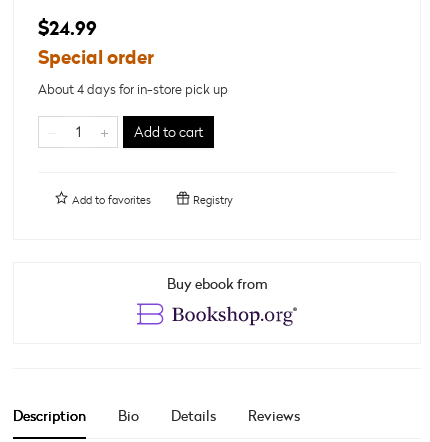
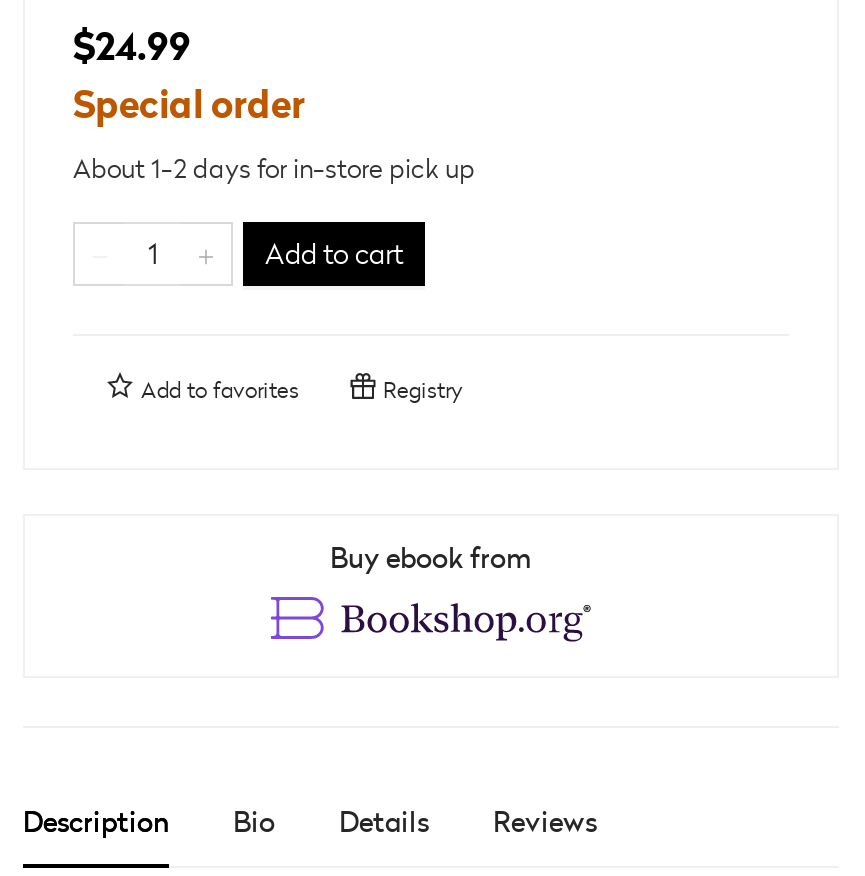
[38,79,228,97] About 4 days for in-store pick up -> [73,149,475,185] About 1-2 days for in-store pick up

